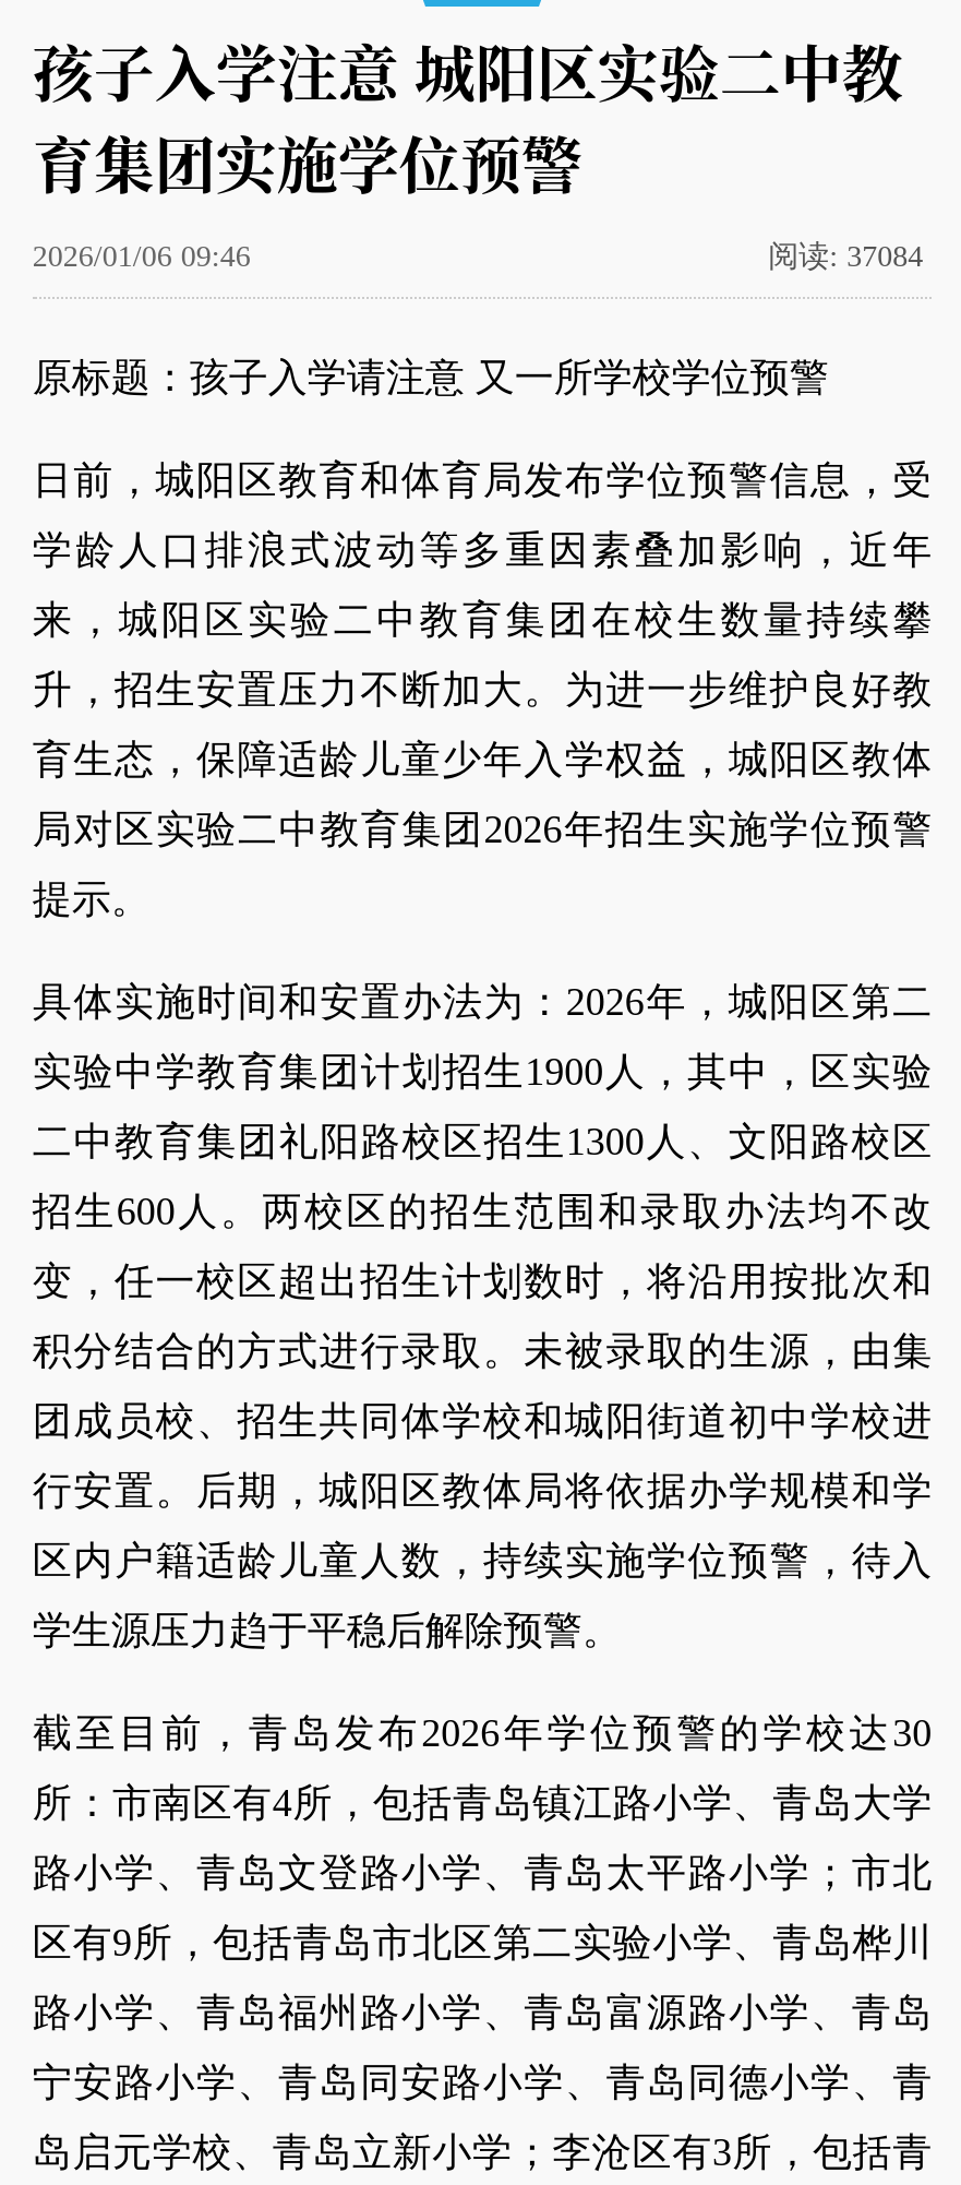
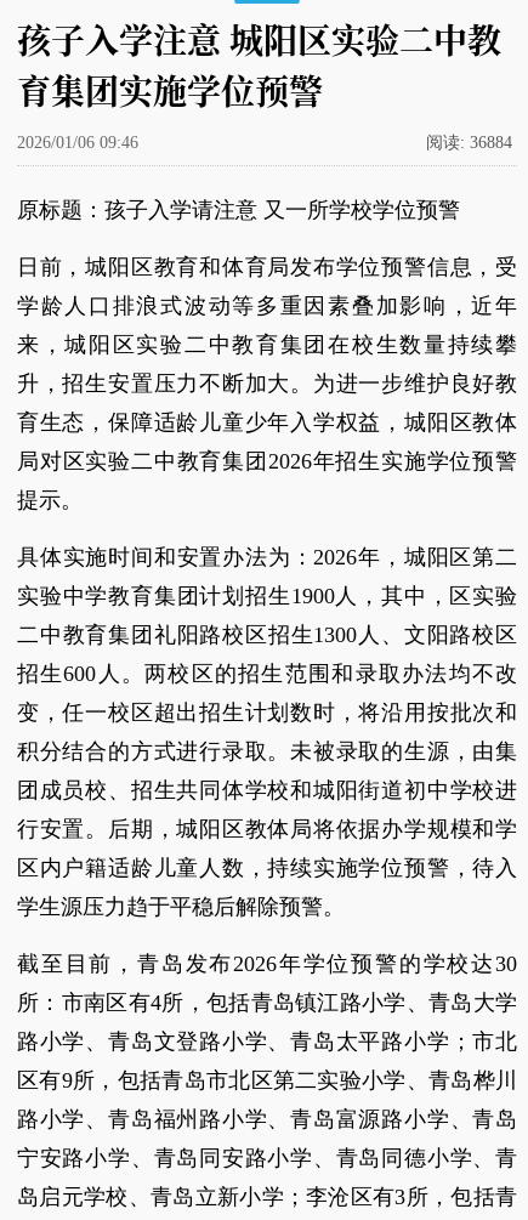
[768,240,923,273] 阅读: 37084 -> [426,134,512,152] 阅读: 36884

